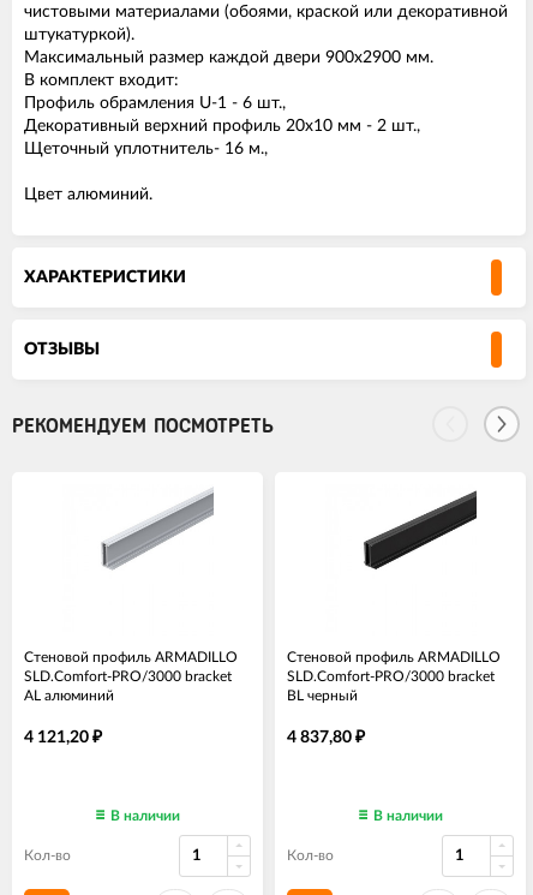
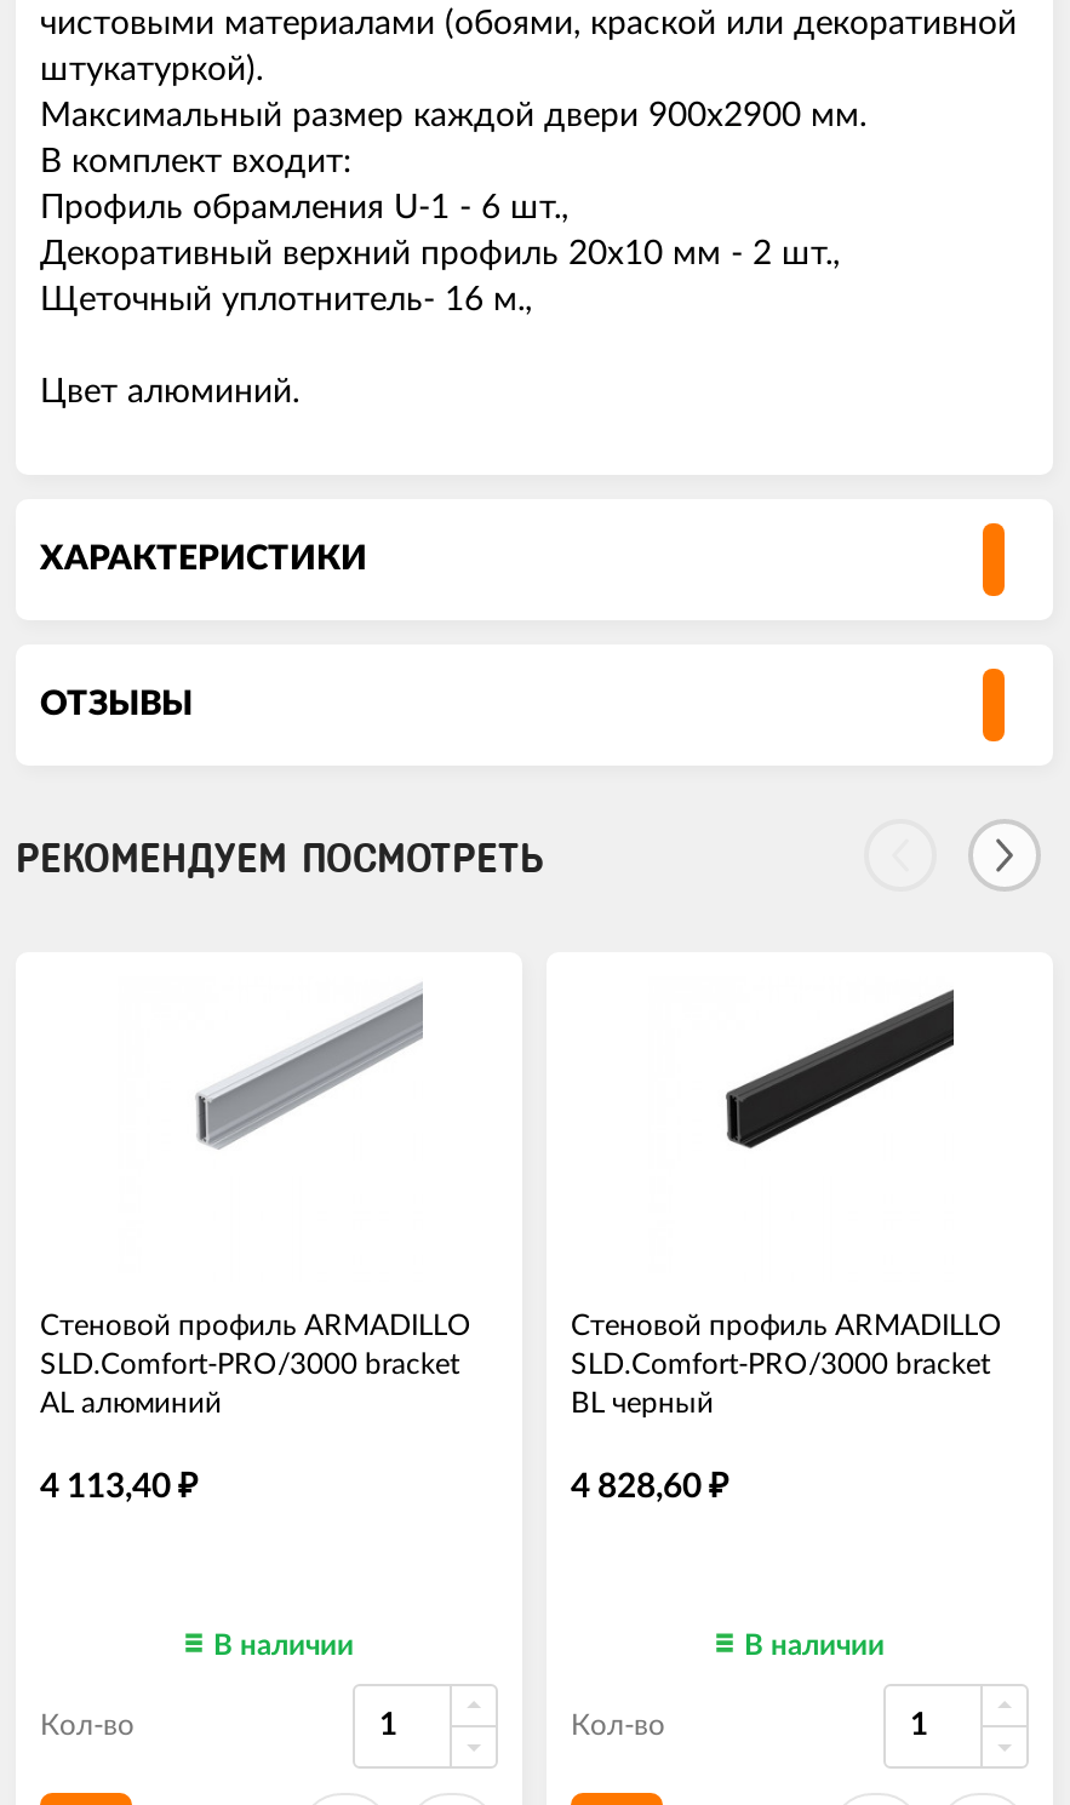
[24,729,102,746] 4 121,20 ₽ -> [40,1471,198,1505] 4 113,40 ₽
[287,729,365,746] 4 837,80 ₽ -> [571,1471,728,1505] 4 828,60 ₽

